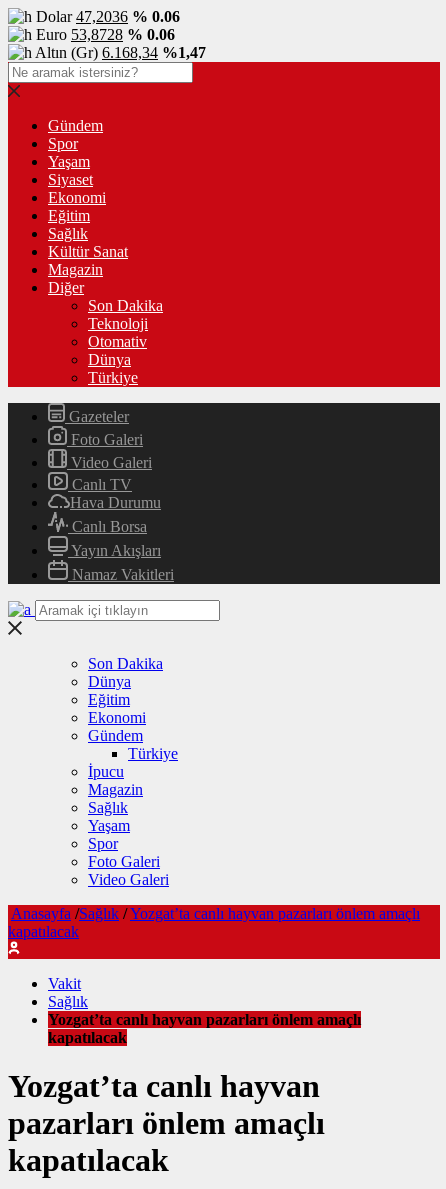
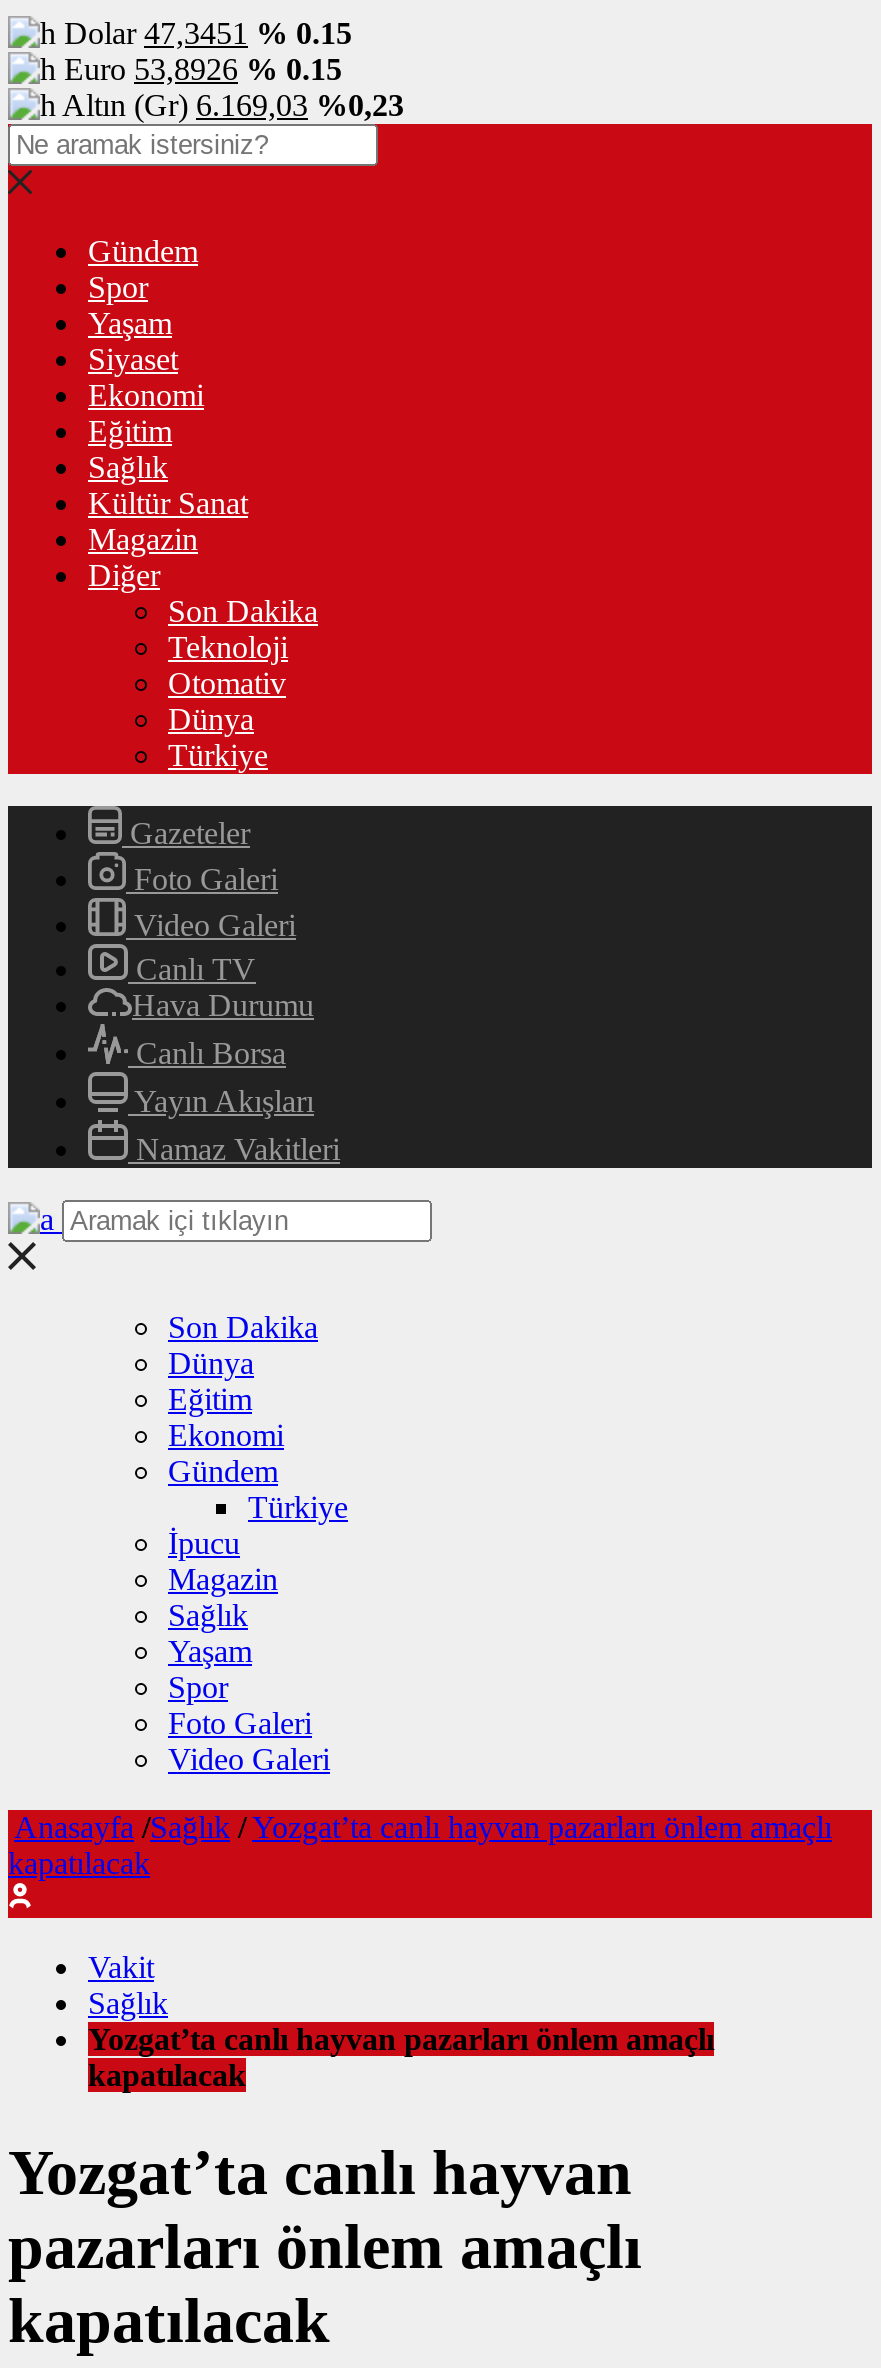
[36,8,180,25] Dolar 47,2036 % 0.06 -> [64,16,352,50] Dolar 47,3451 % 0.15
[36,26,175,43] Euro 53,8728 % 0.06 -> [64,52,342,86] Euro 53,8926 % 0.15
[35,44,206,61] Altın (Gr) 6.168,34 %1,47 -> [62,88,404,122] Altın (Gr) 6.169,03 %0,23

